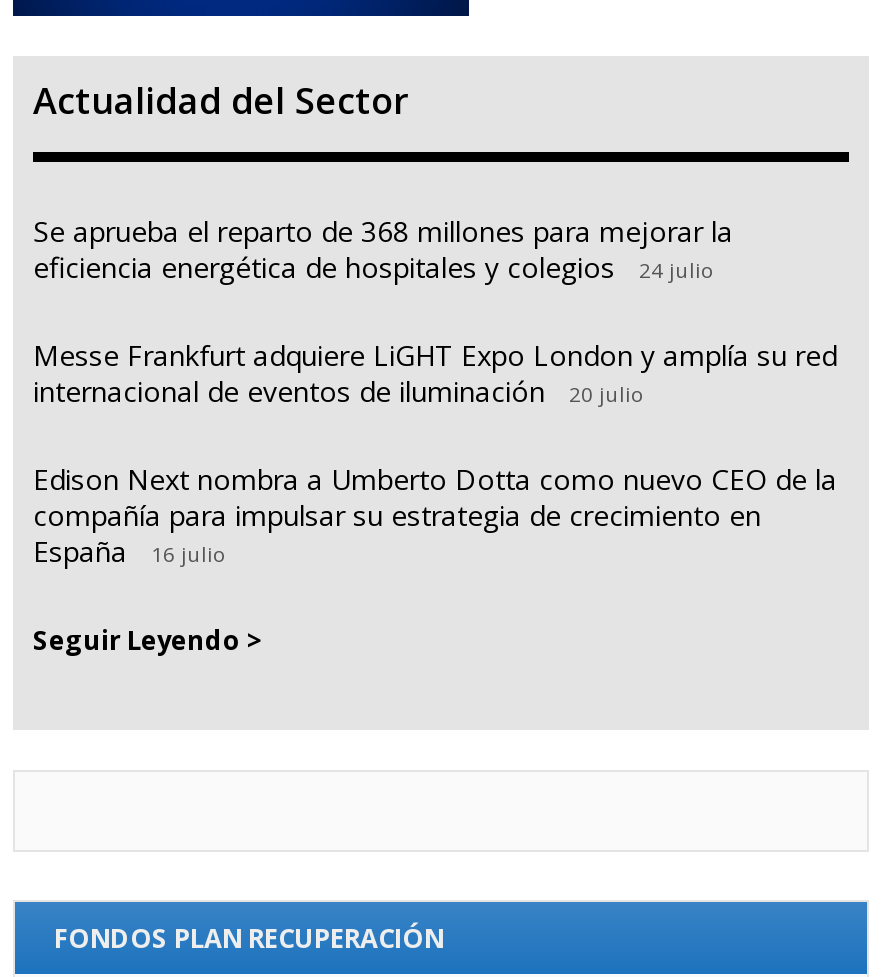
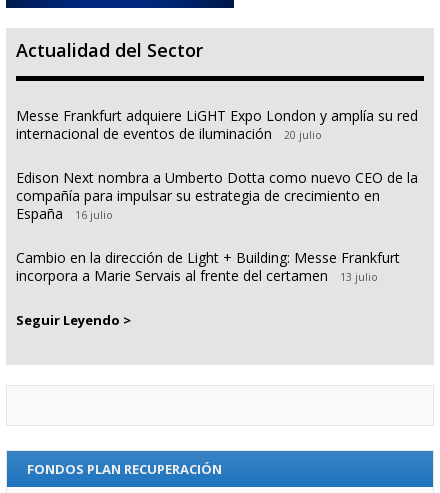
[33,211,733,285] Se aprueba el reparto de 368 millones para mejorar la | eficiencia energética de hospitales y colegios | 24 julio -> none
moved [33,335,837,569] -> [16,106,418,223]: Messe Frankfurt adquiere LiGHT Expo London y amplía su red | internacional de eventos de iluminación | 20 julio | Edison Next nombra a Umberto Dotta como nuevo CEO de la | compañía para impulsar su estrategia de crecimiento en | España | 16 julio
none -> [16,248,400,285] Cambio en la dirección de Light + Building: Messe Frankfurt | incorpora a Marie Servais al frente del certamen | 13 julio

